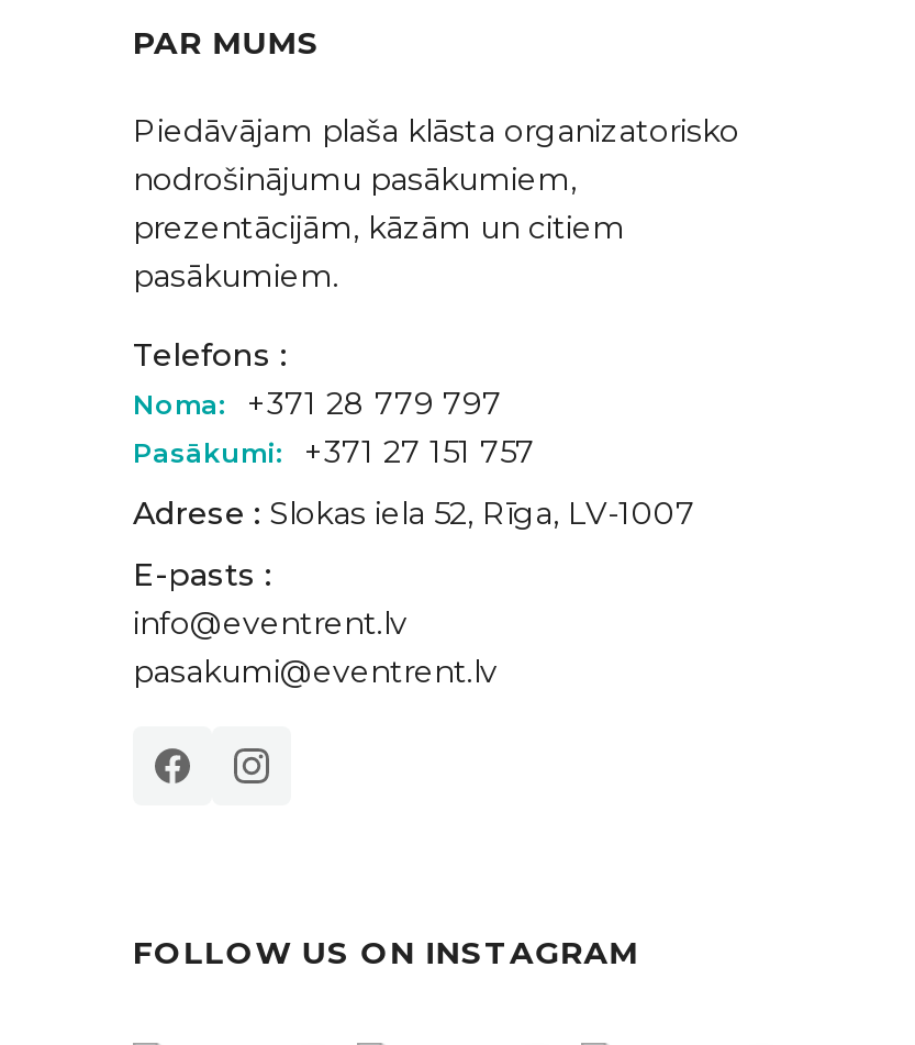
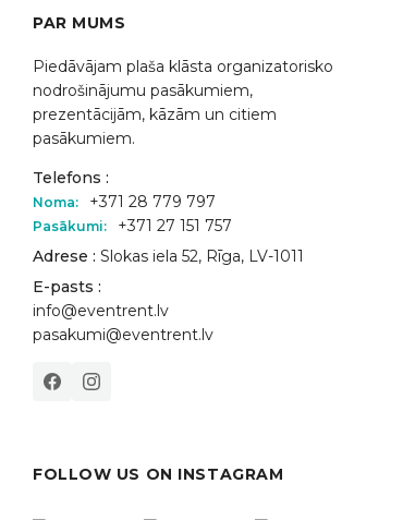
[133,493,695,532] Adrese : Slokas iela 52, Rīga, LV-1007 -> [33,246,304,266] Adrese : Slokas iela 52, Rīga, LV-1011

